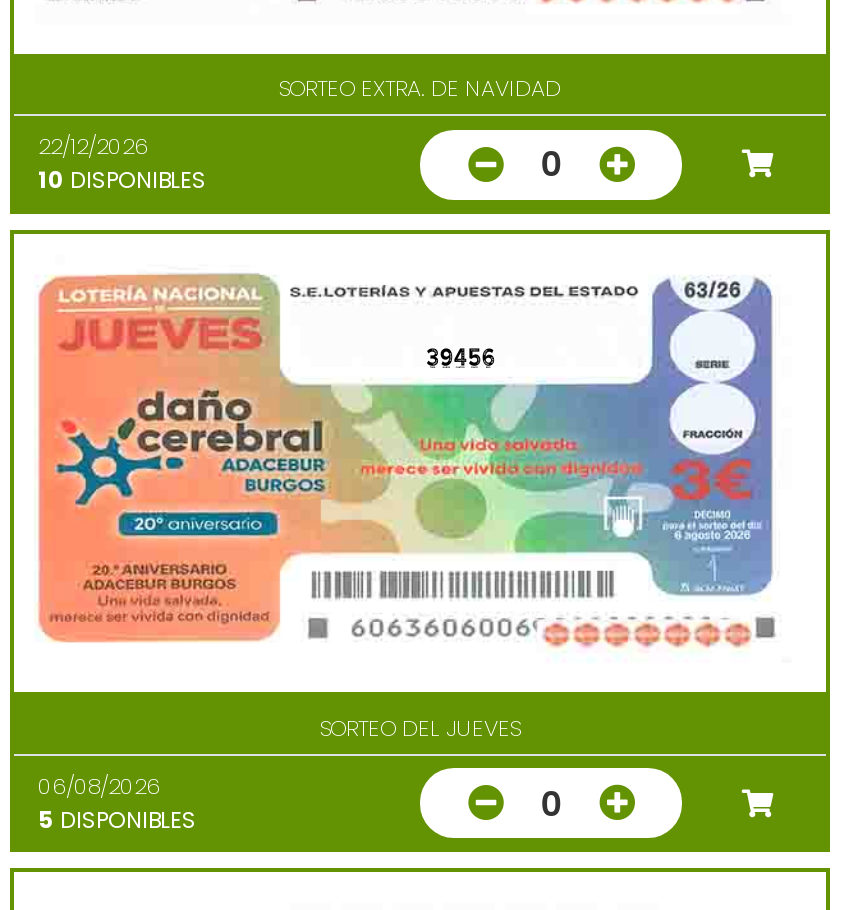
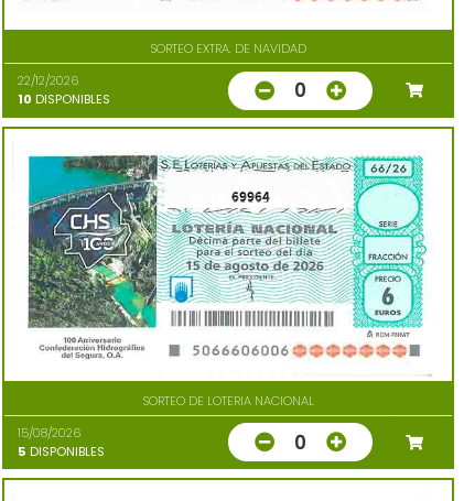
[36,272,780,652] [image] | 39456 -> [18,151,428,360] [image] | 69964
[320,712,520,744] SORTEO DEL JUEVES -> [143,392,314,409] SORTEO DE LOTERIA NACIONAL
[38,770,160,802] 06/08/2026 -> [18,424,80,441] 15/08/2026

